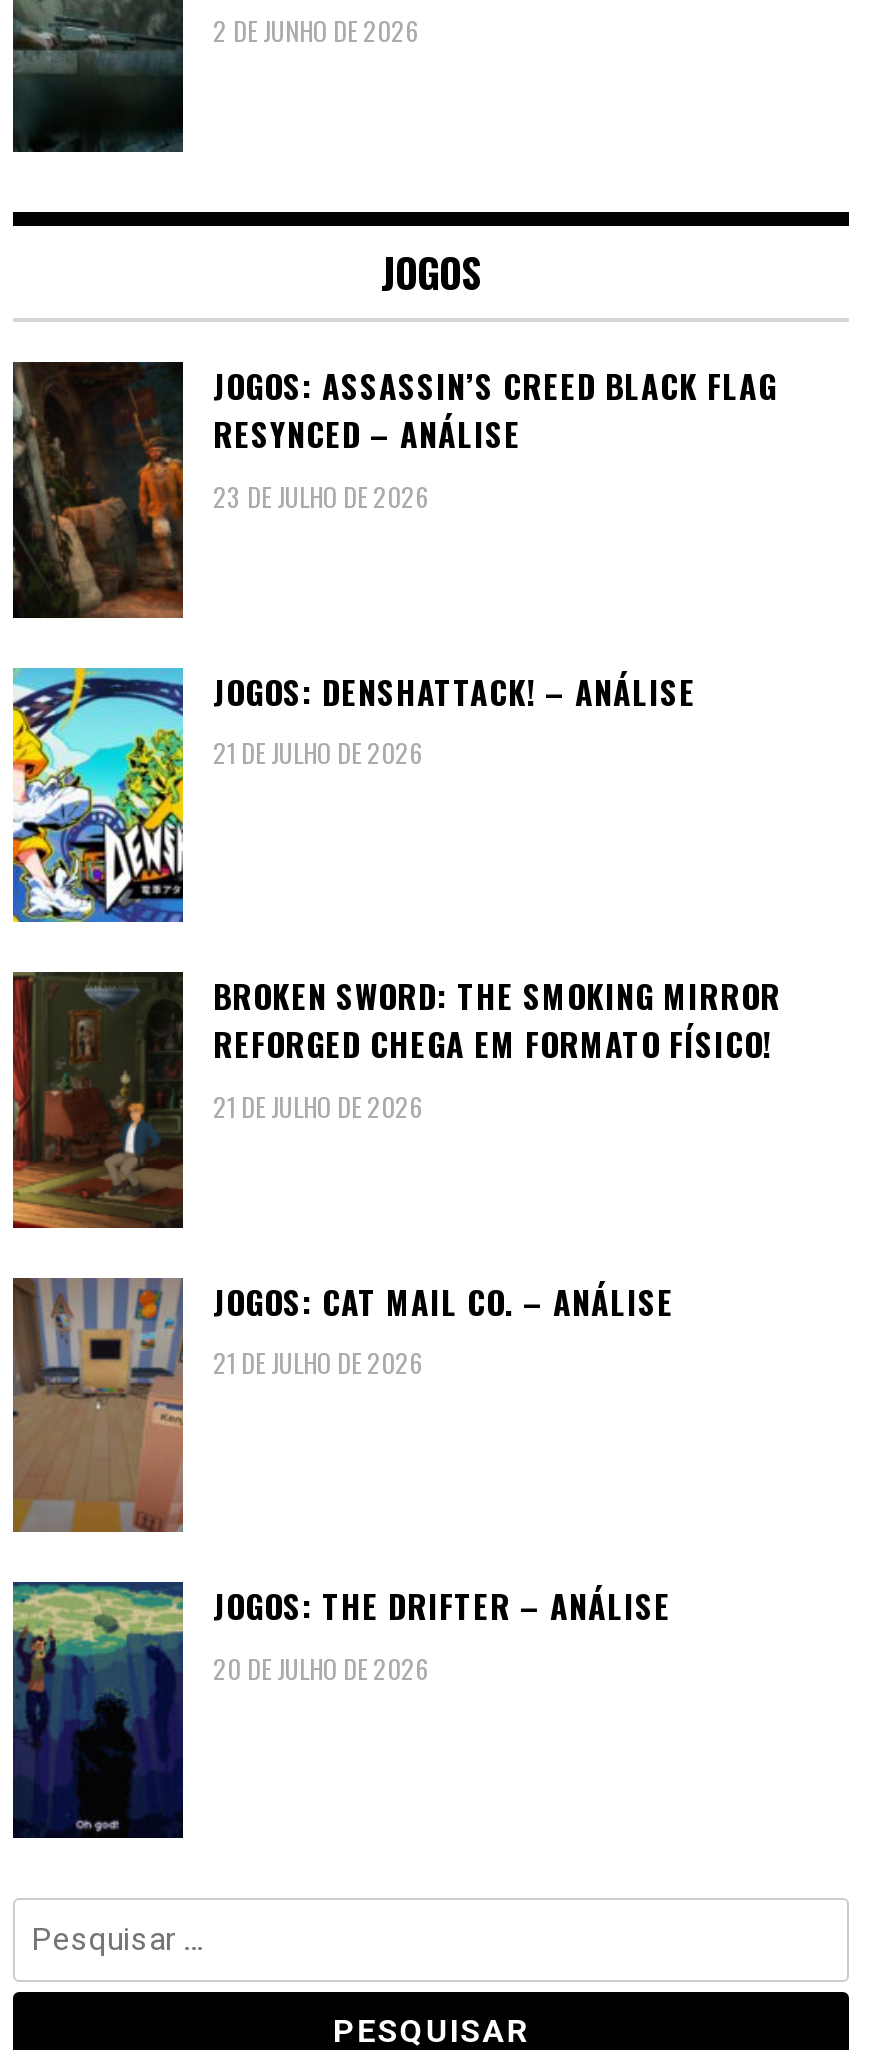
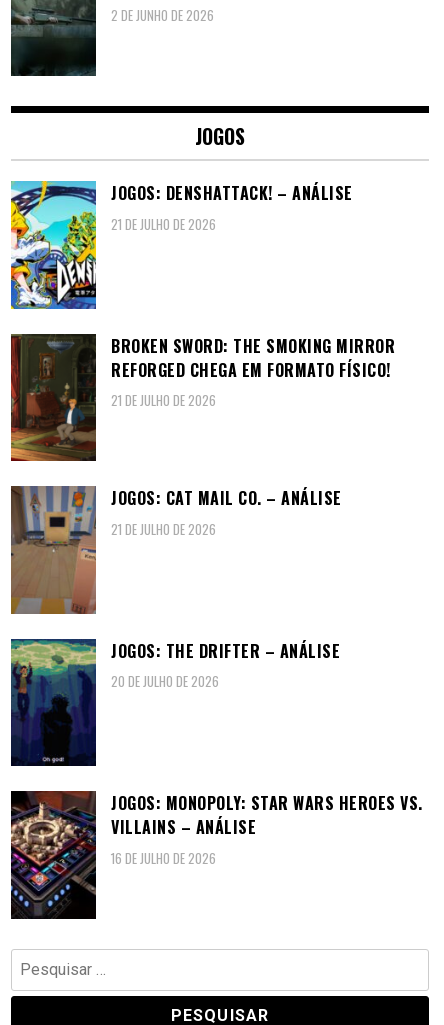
[11,360,777,620] [image] | JOGOS: ASSASSIN’S CREED BLACK FLAG | RESYNCED – ANÁLISE | 23 DE JULHO DE 2026 -> none
moved [9,666,781,1687] -> [9,180,395,691]: [image] | JOGOS: DENSHATTACK! – ANÁLISE | 21 DE JULHO DE 2026 | ... | JOGOS: THE DRIFTER – ANÁLISE | 20 DE JULHO DE 2026
moved [9,1580,187,1838] -> [9,638,98,767]: [image]
none -> [10,790,422,916] [image] | JOGOS: MONOPOLY: STAR WARS HEROES VS. | VILLAINS – ANÁLISE | 16 DE JULHO DE 2026

